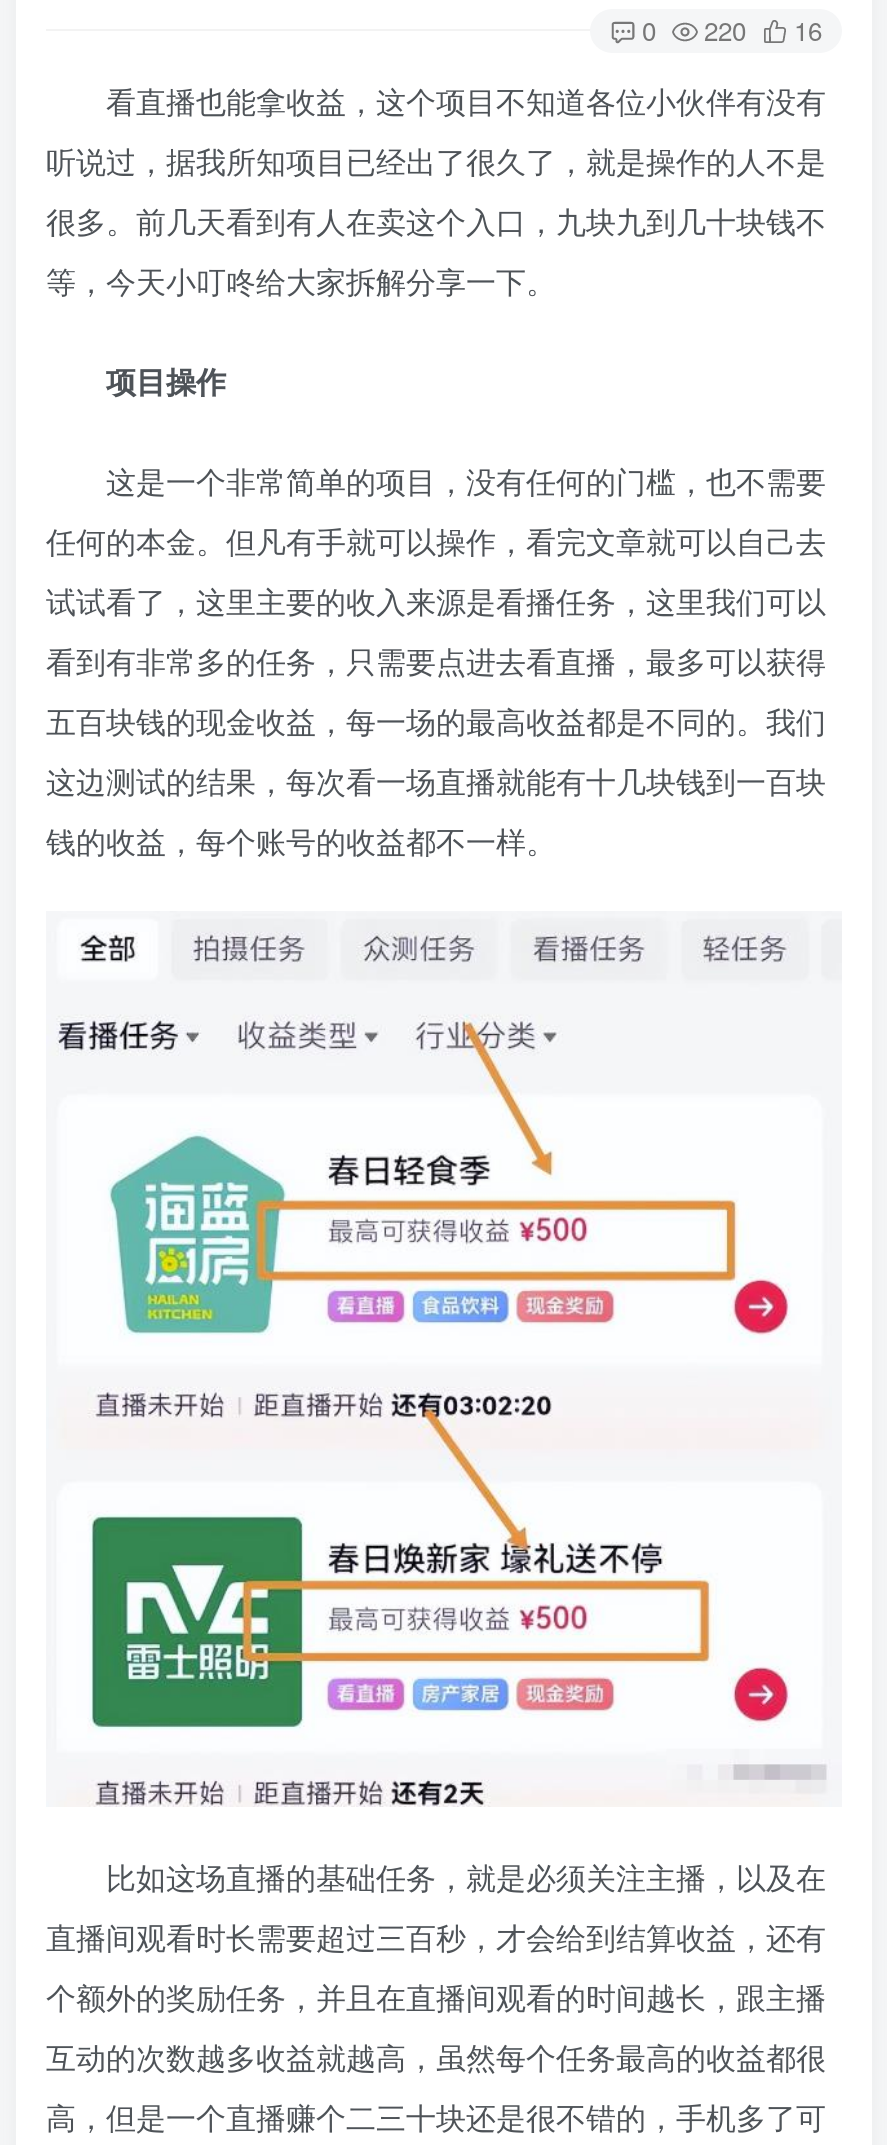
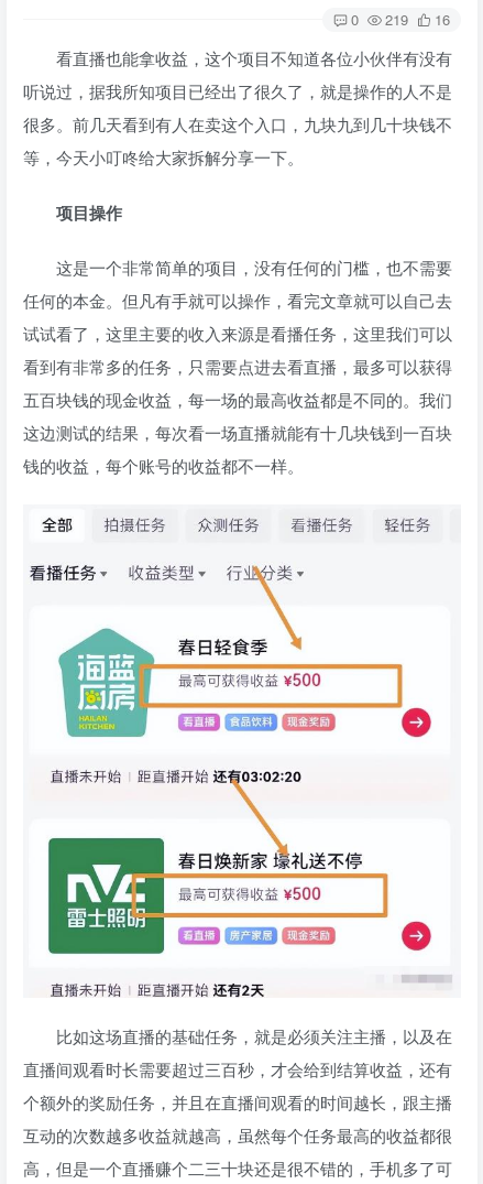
[642,11,822,49] 0 220 16 -> [351,9,450,30] 0 219 16

